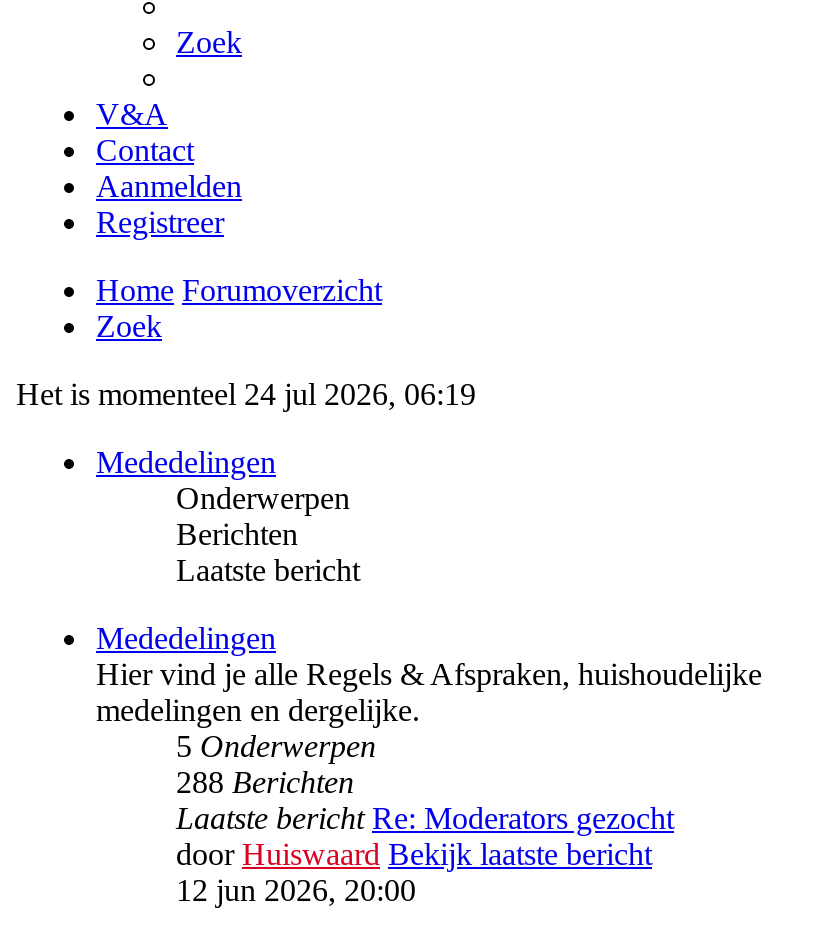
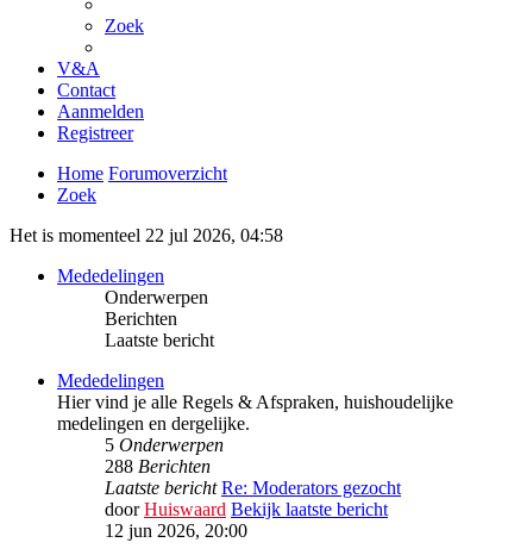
[16,378,476,412] Het is momenteel 24 jul 2026, 06:19 -> [10,226,283,246] Het is momenteel 22 jul 2026, 04:58

